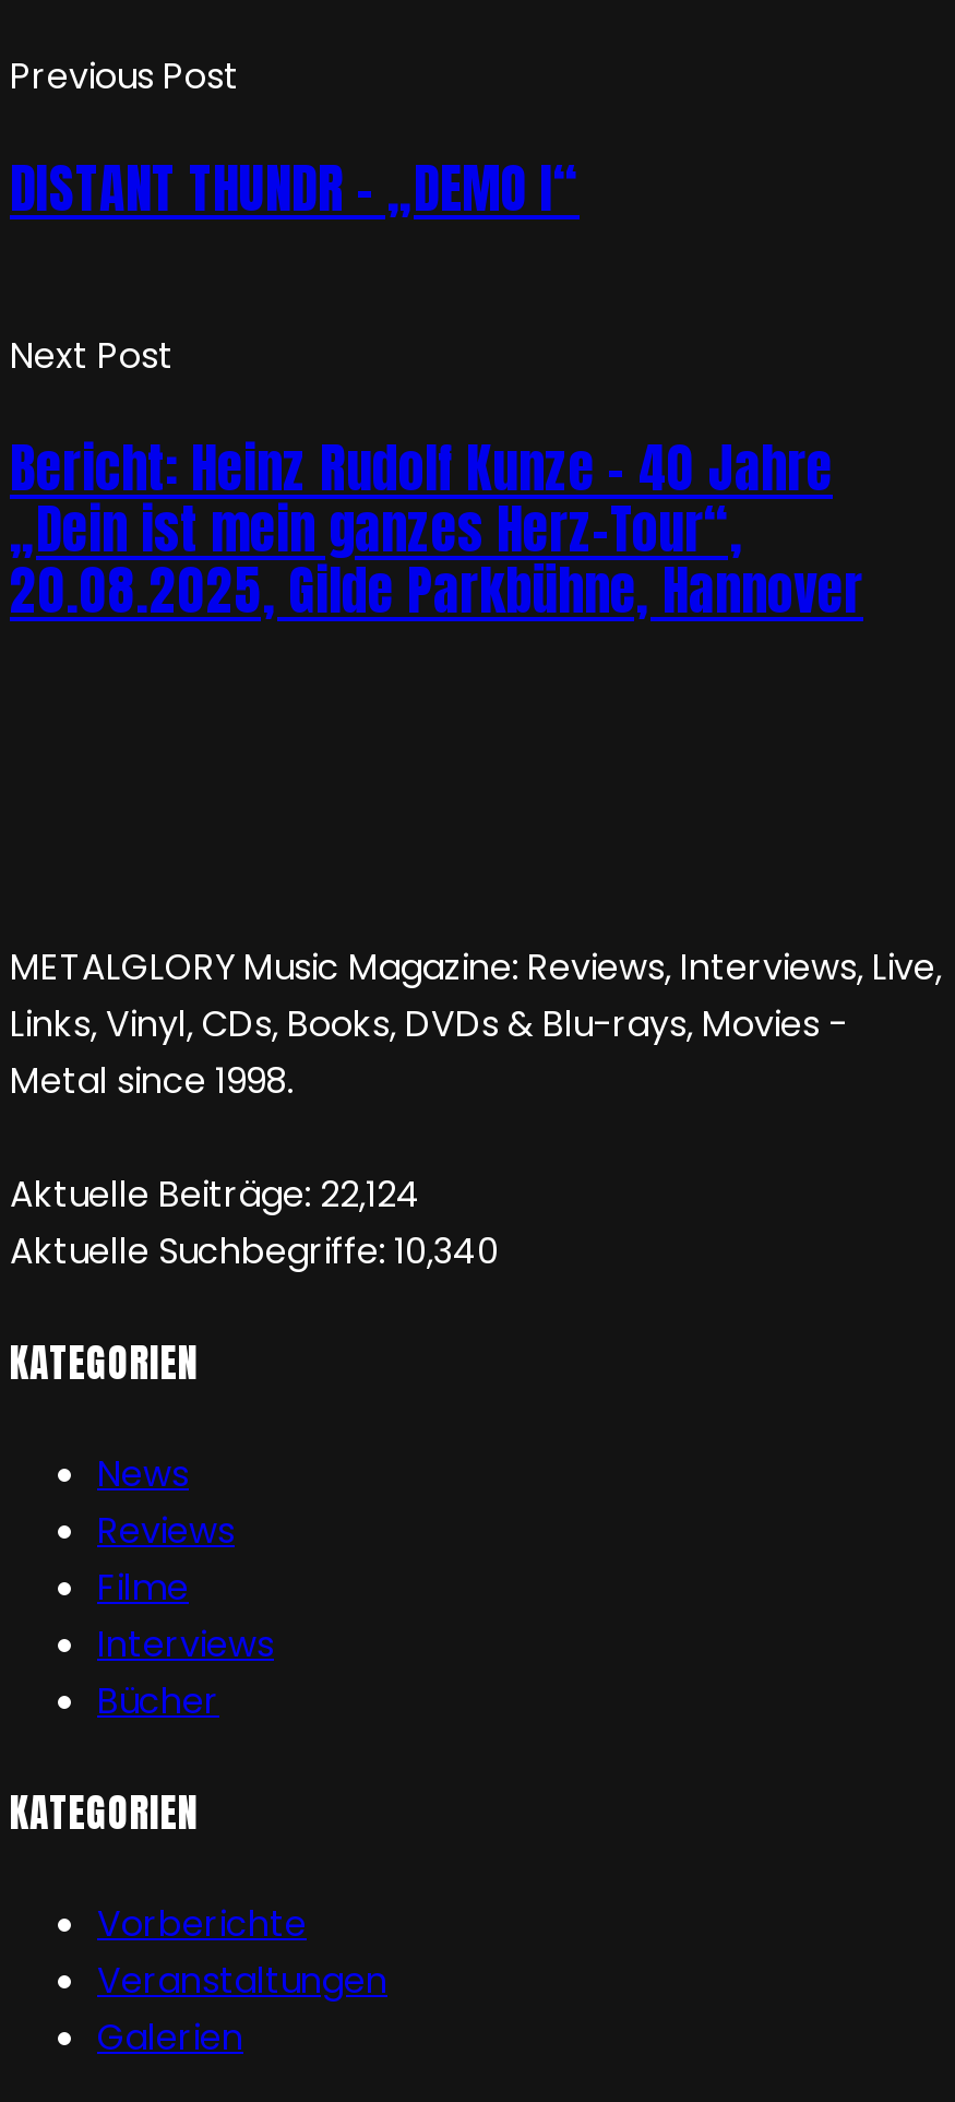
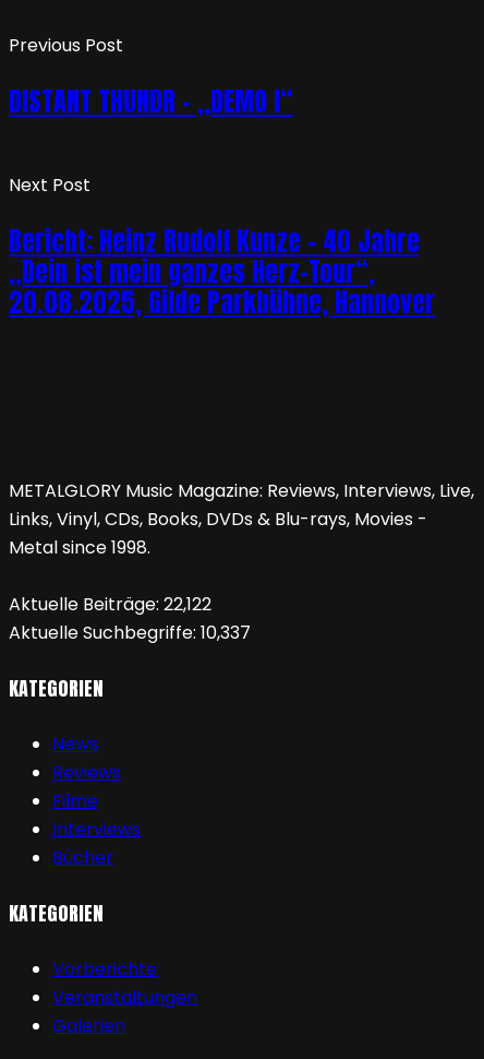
[10,1171,420,1221] Aktuelle Beiträge: 22,124 -> [9,592,211,617] Aktuelle Beiträge: 22,122
[10,1227,499,1278] Aktuelle Suchbegriffe: 10,340 -> [9,621,251,646] Aktuelle Suchbegriffe: 10,337

